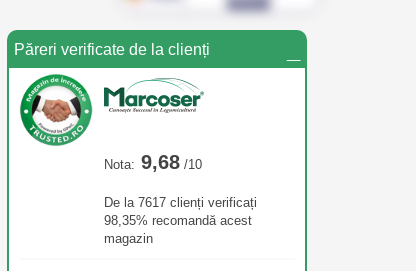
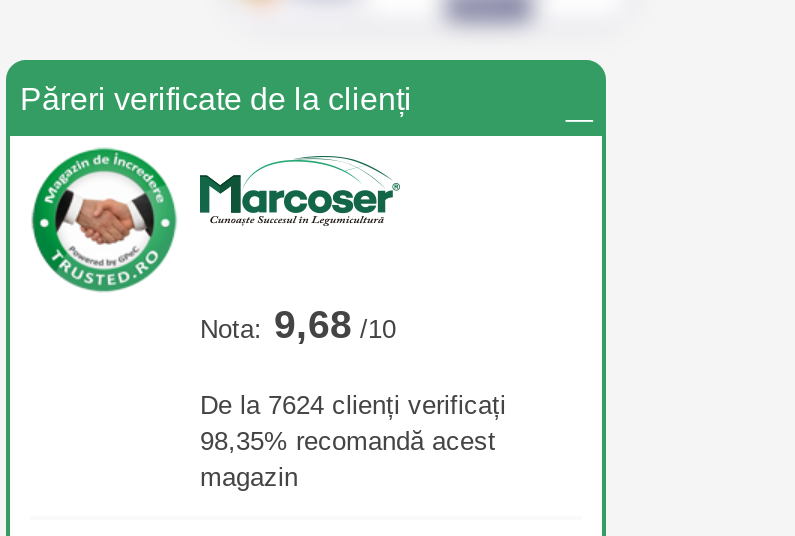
[104,195,257,210] De la 7617 clienți verificați -> [200,390,506,420] De la 7624 clienți verificați

